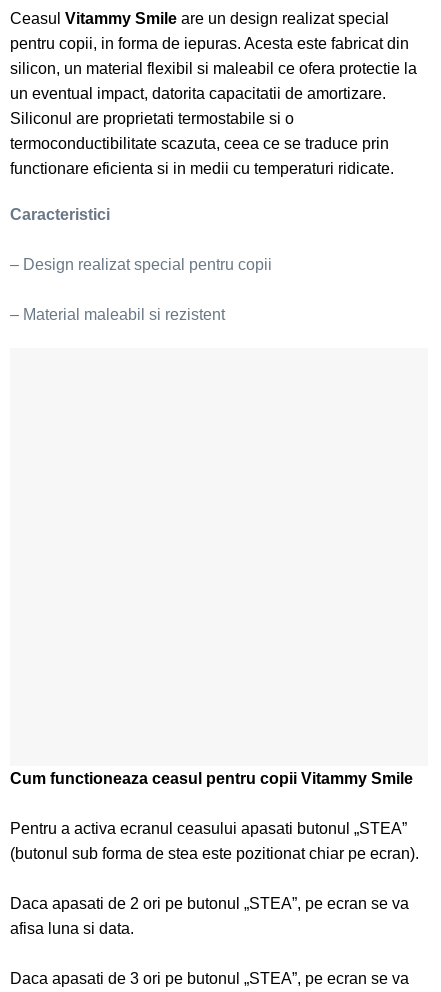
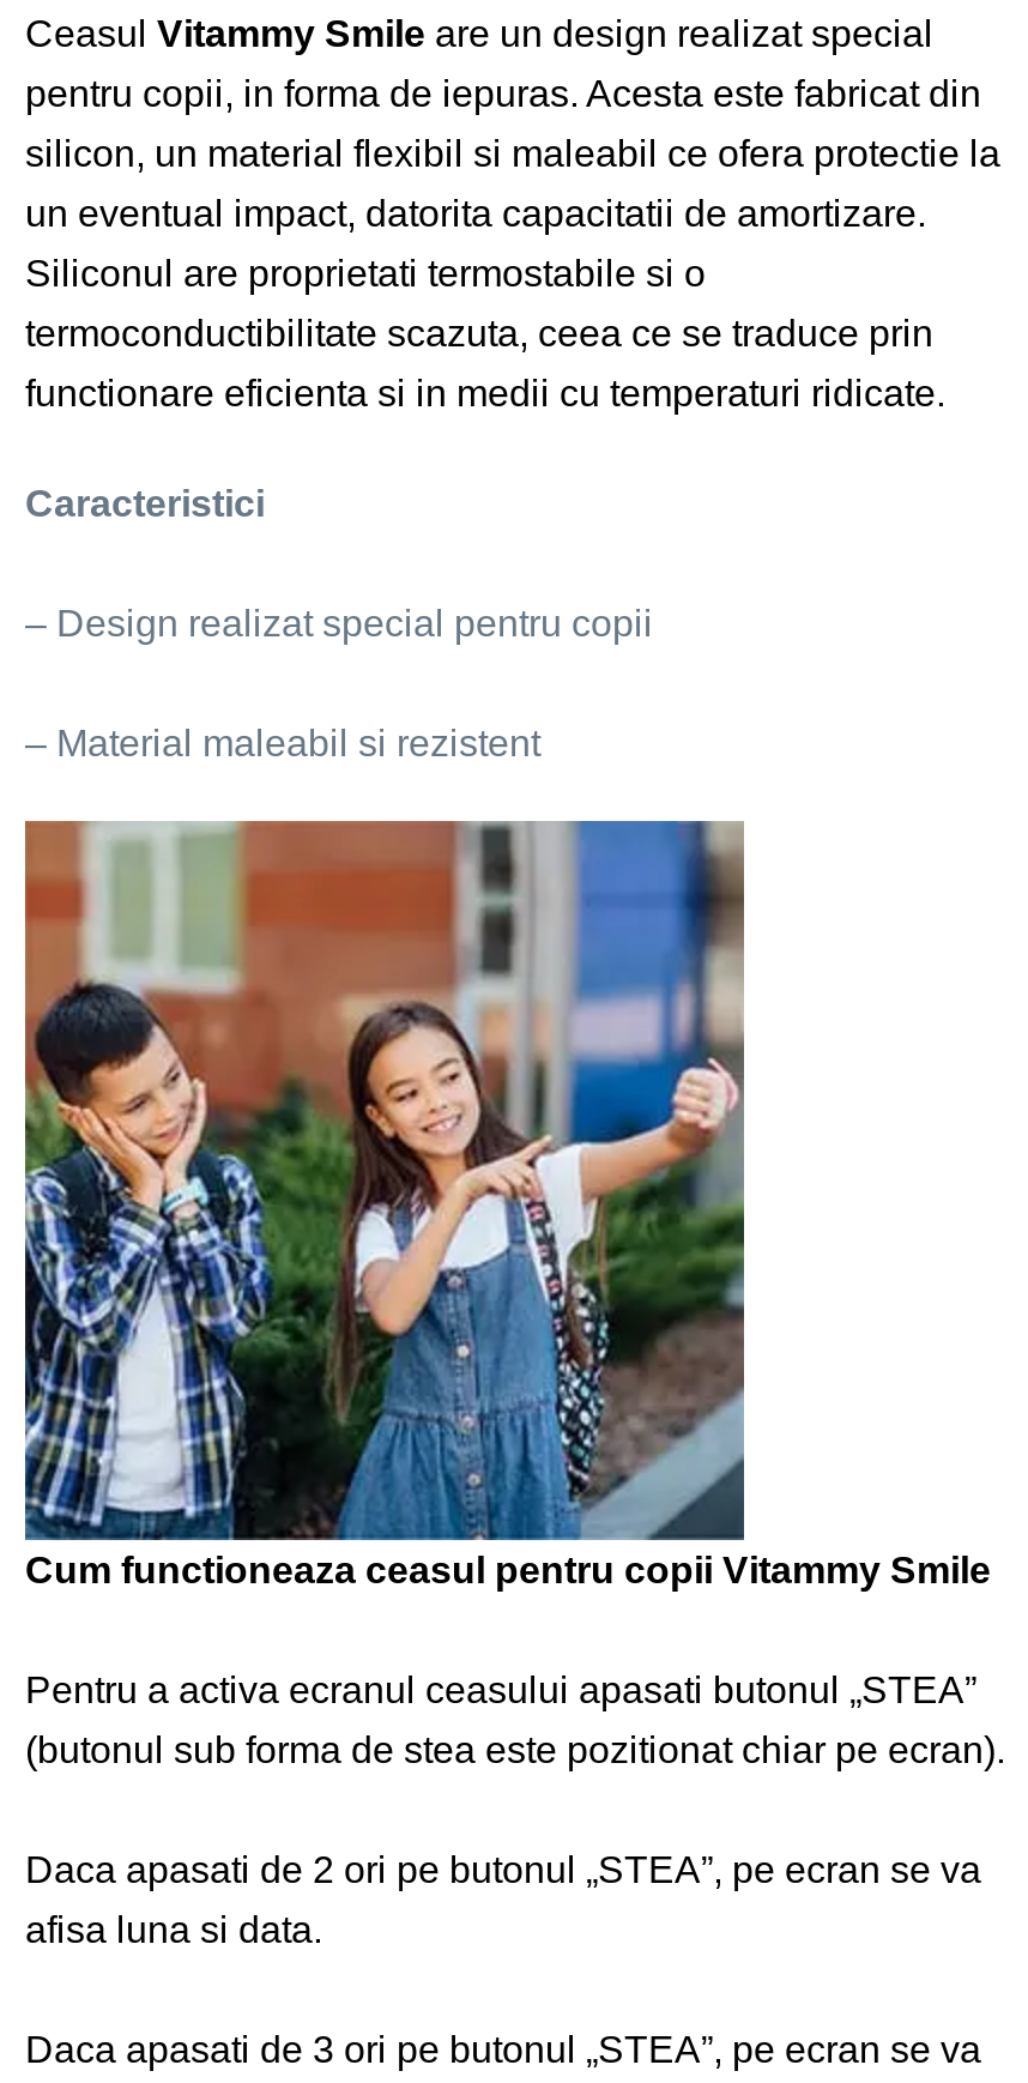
none -> [23,820,746,1544] [image]

